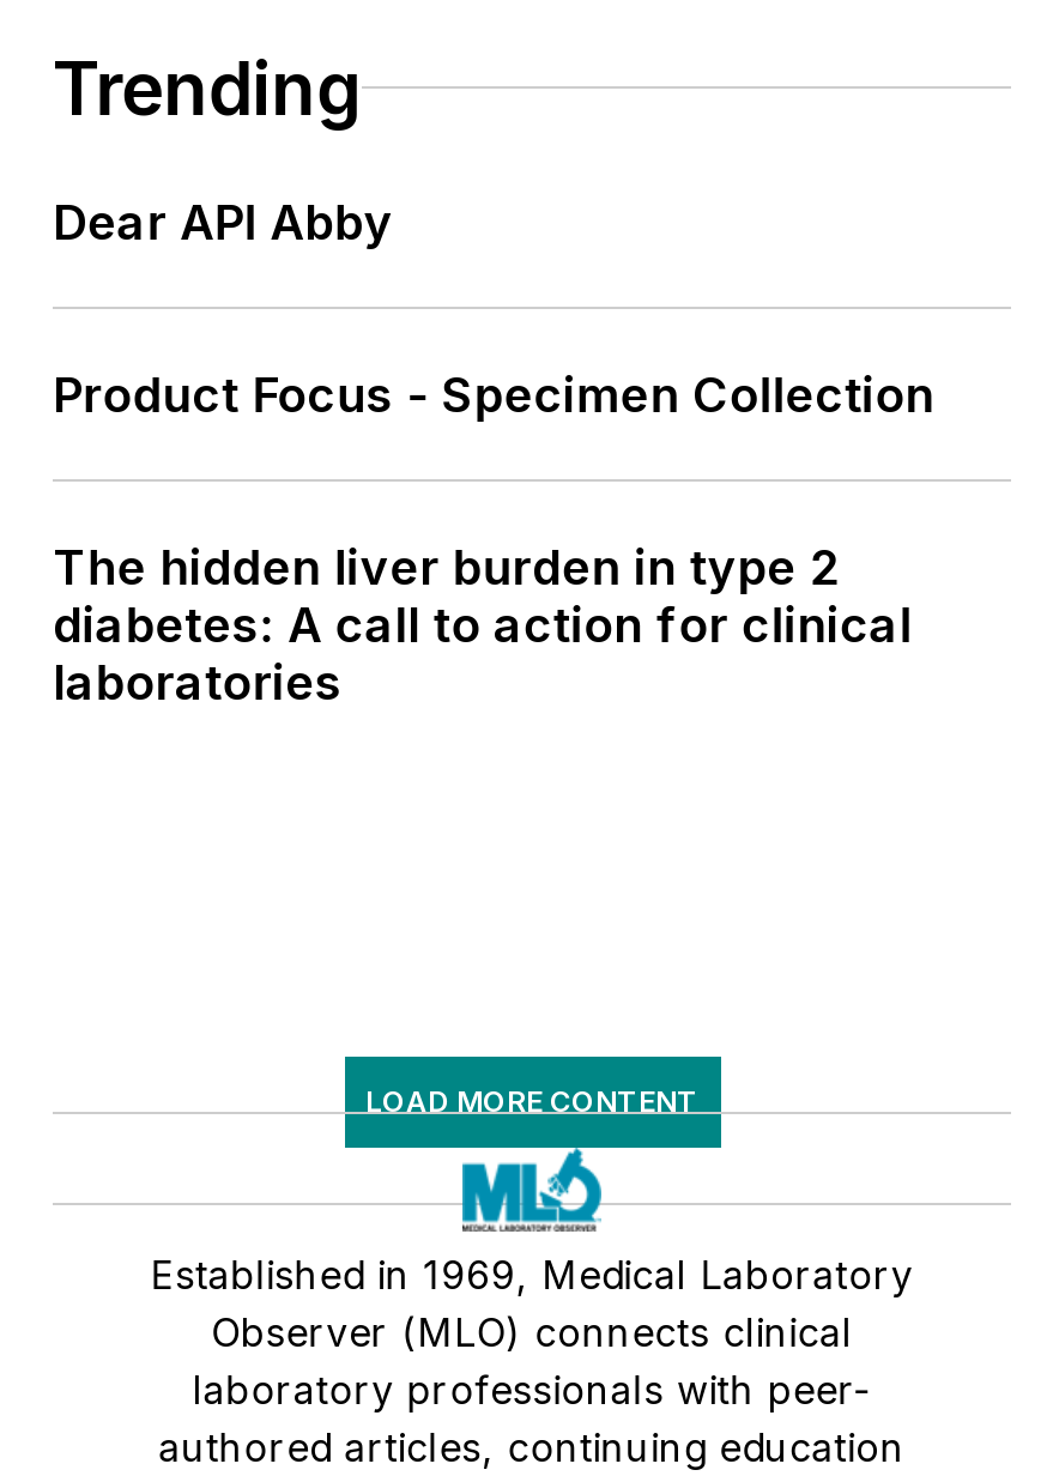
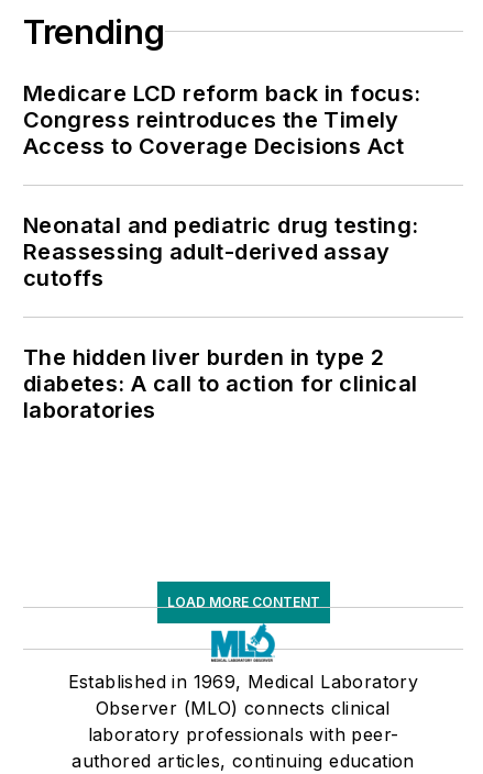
[53,193,393,251] Dear API Abby -> [23,80,421,159] Medicare LCD reform back in focus: | Congress reintroduces the Timely | Access to Coverage Decisions Act
[53,366,934,423] Product Focus - Specimen Collection -> [23,212,419,291] Neonatal and pediatric drug testing: | Reassessing adult-derived assay | cutoffs

